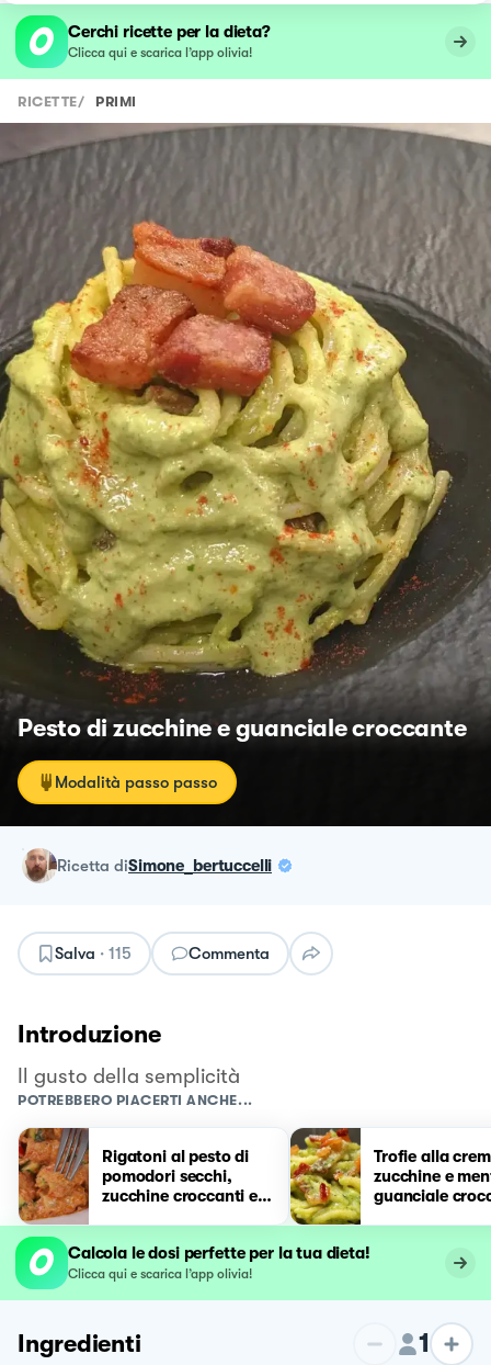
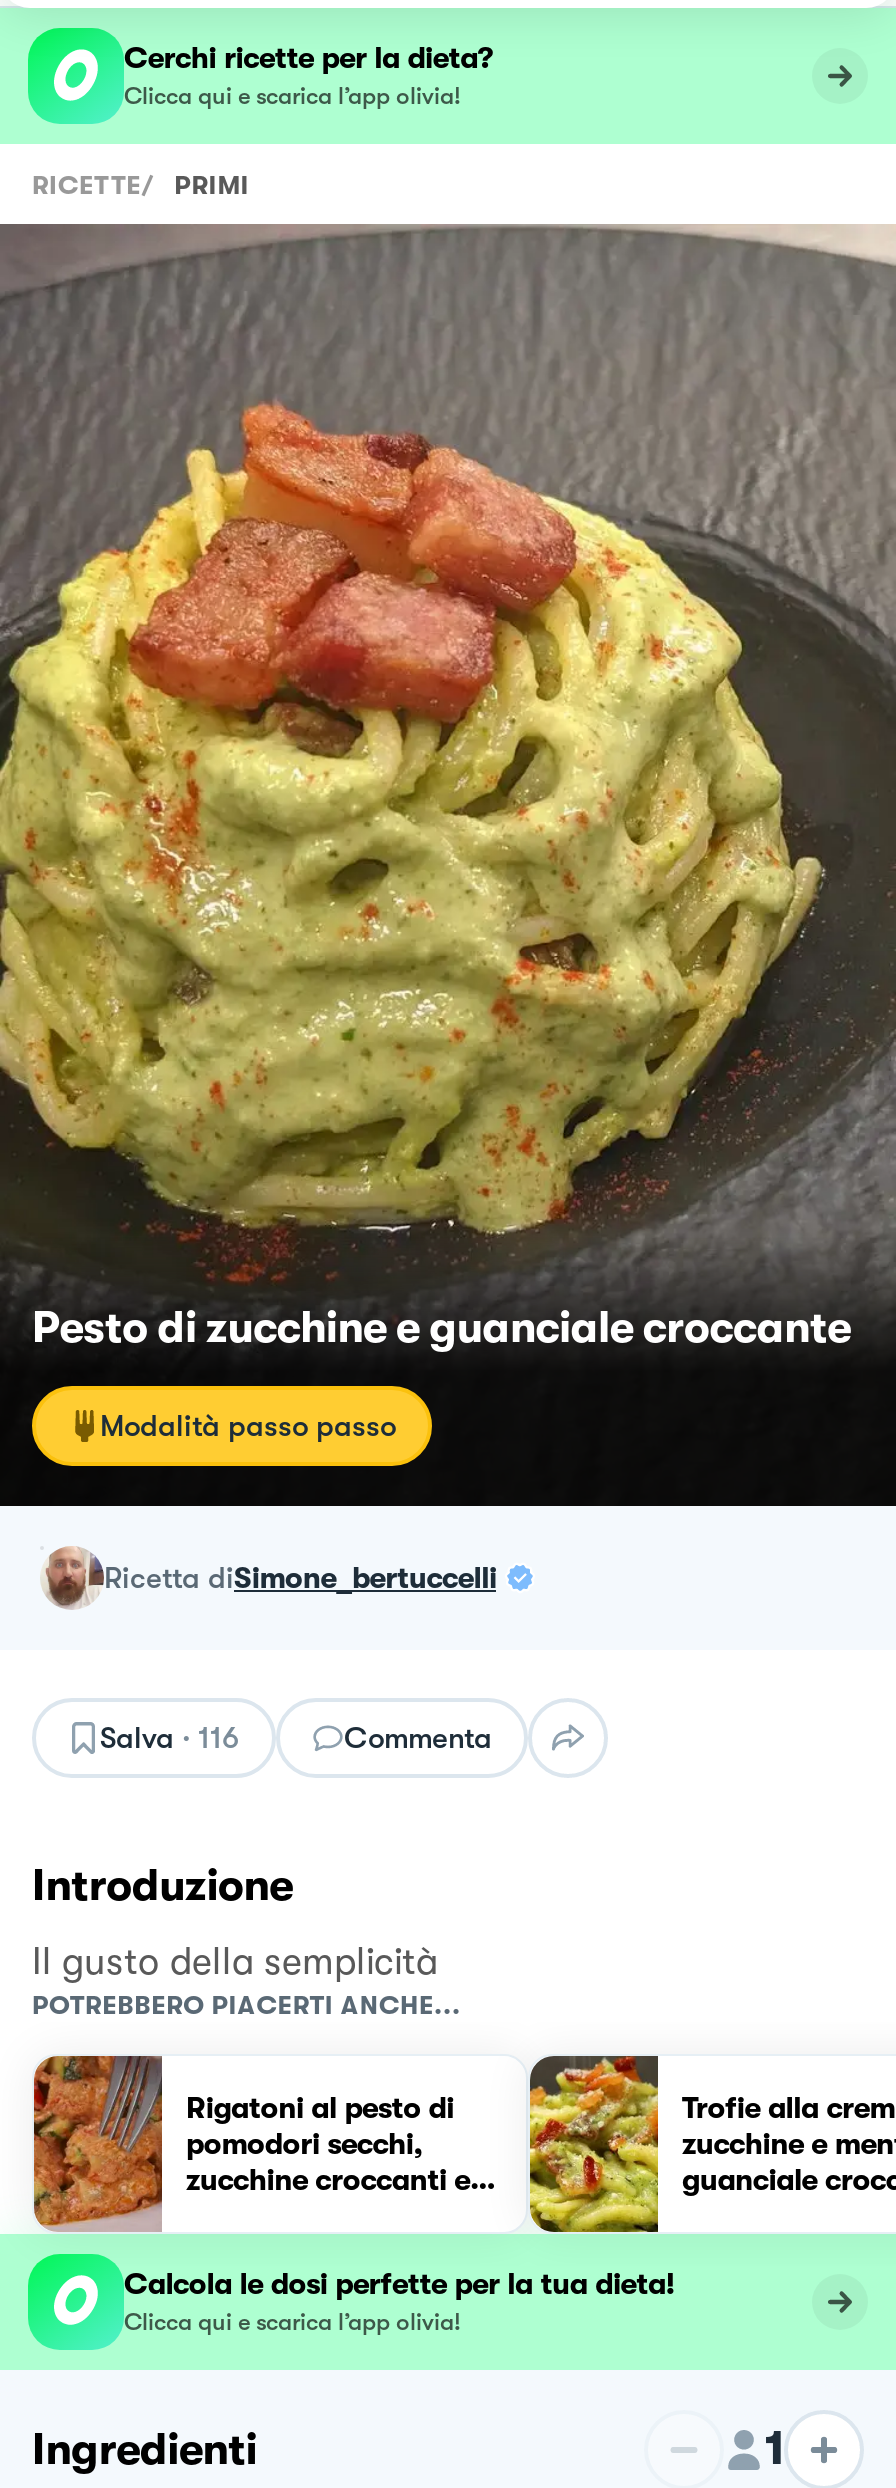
[55,943,132,963] Salva · 115 -> [100,1719,240,1755] Salva · 116

